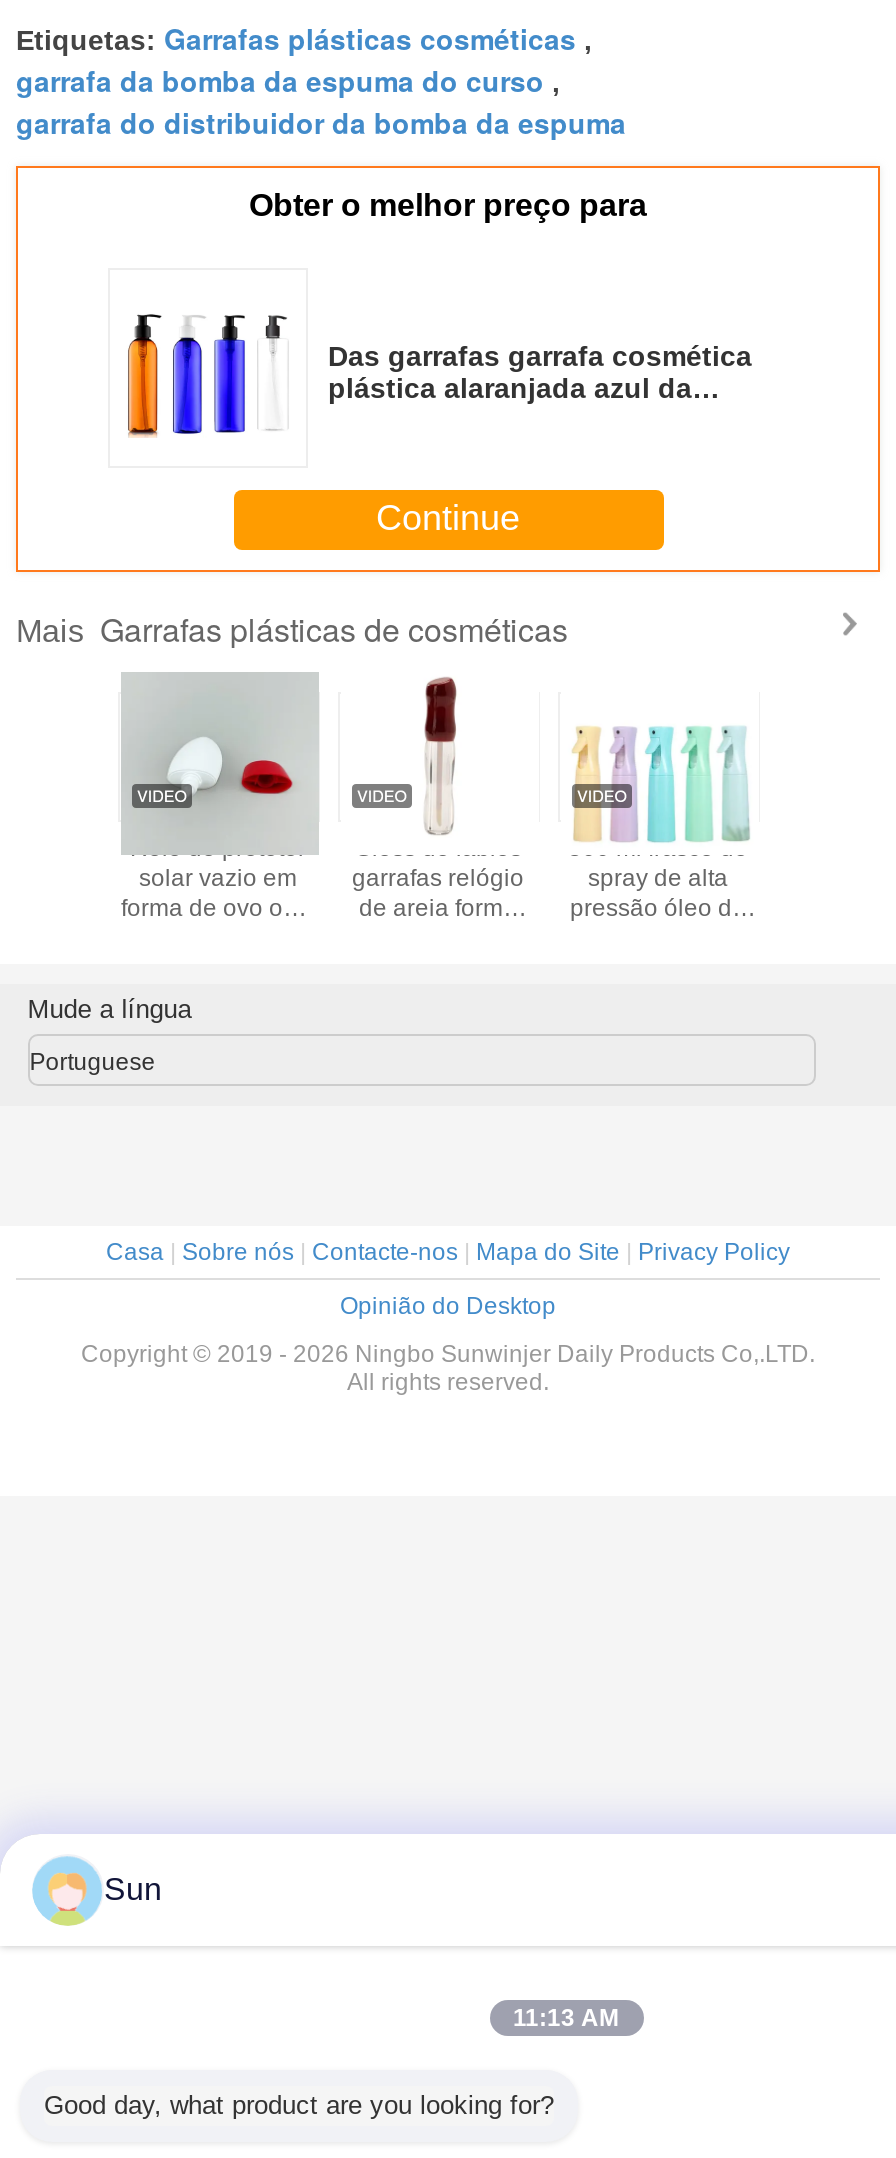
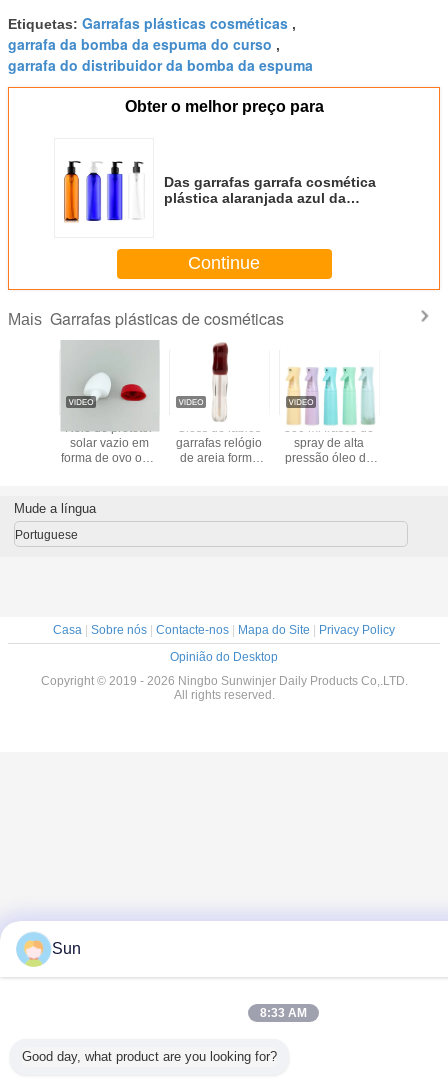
[513,2004,619,2032] 11:13 AM -> [259,1006,306,1020] 8:33 AM

